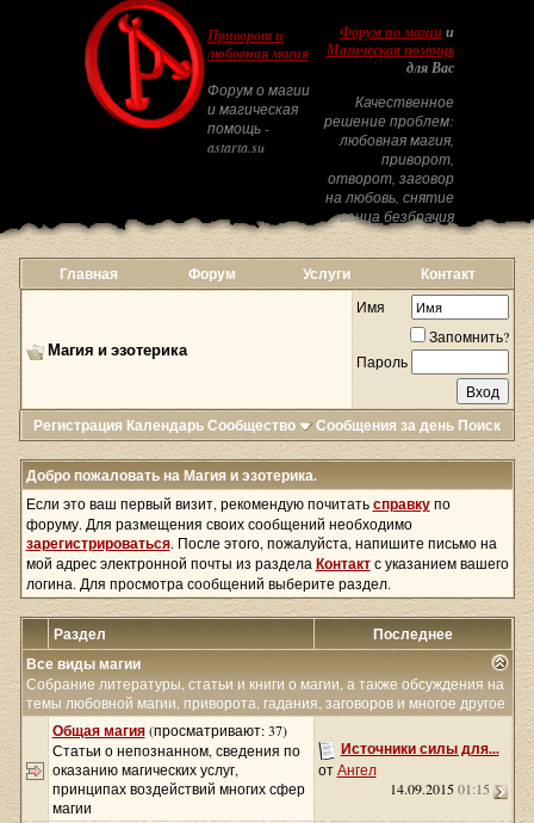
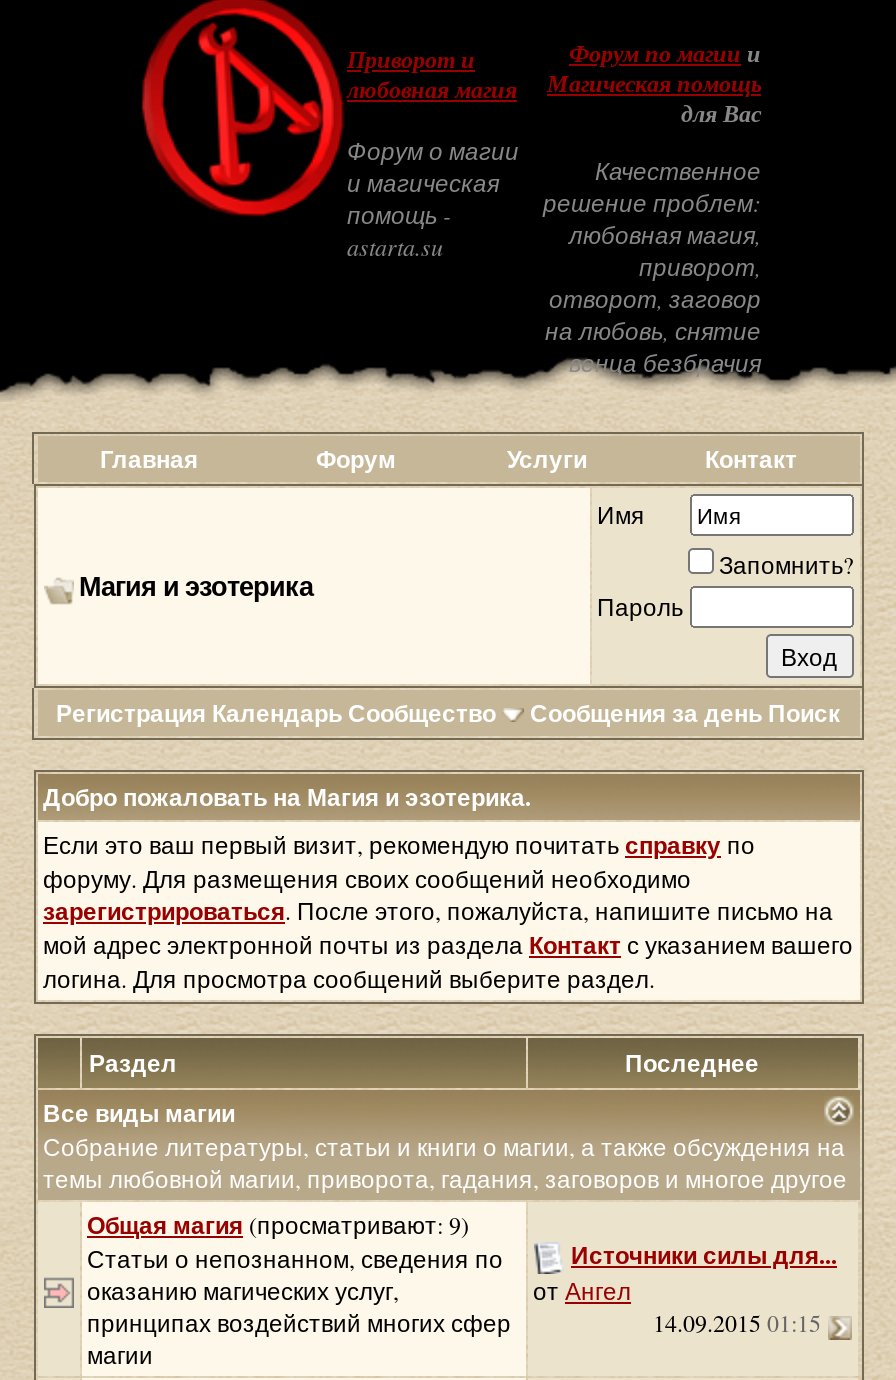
[52,720,287,741] Общая магия (просматривают: 37) -> [87,1208,469,1242] Общая магия (просматривают: 9)

